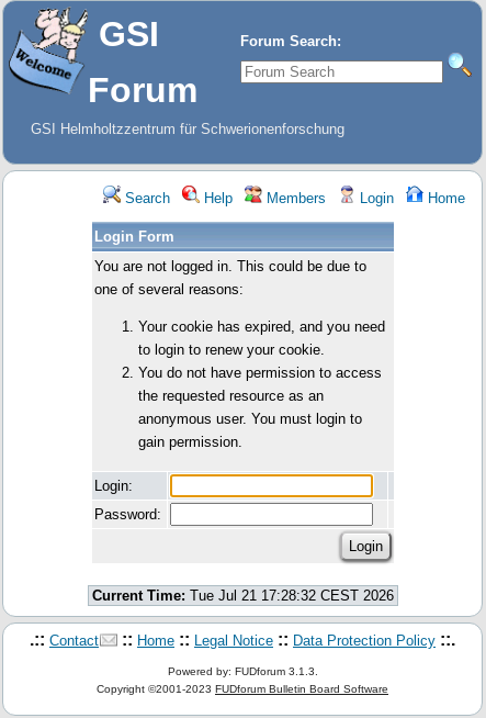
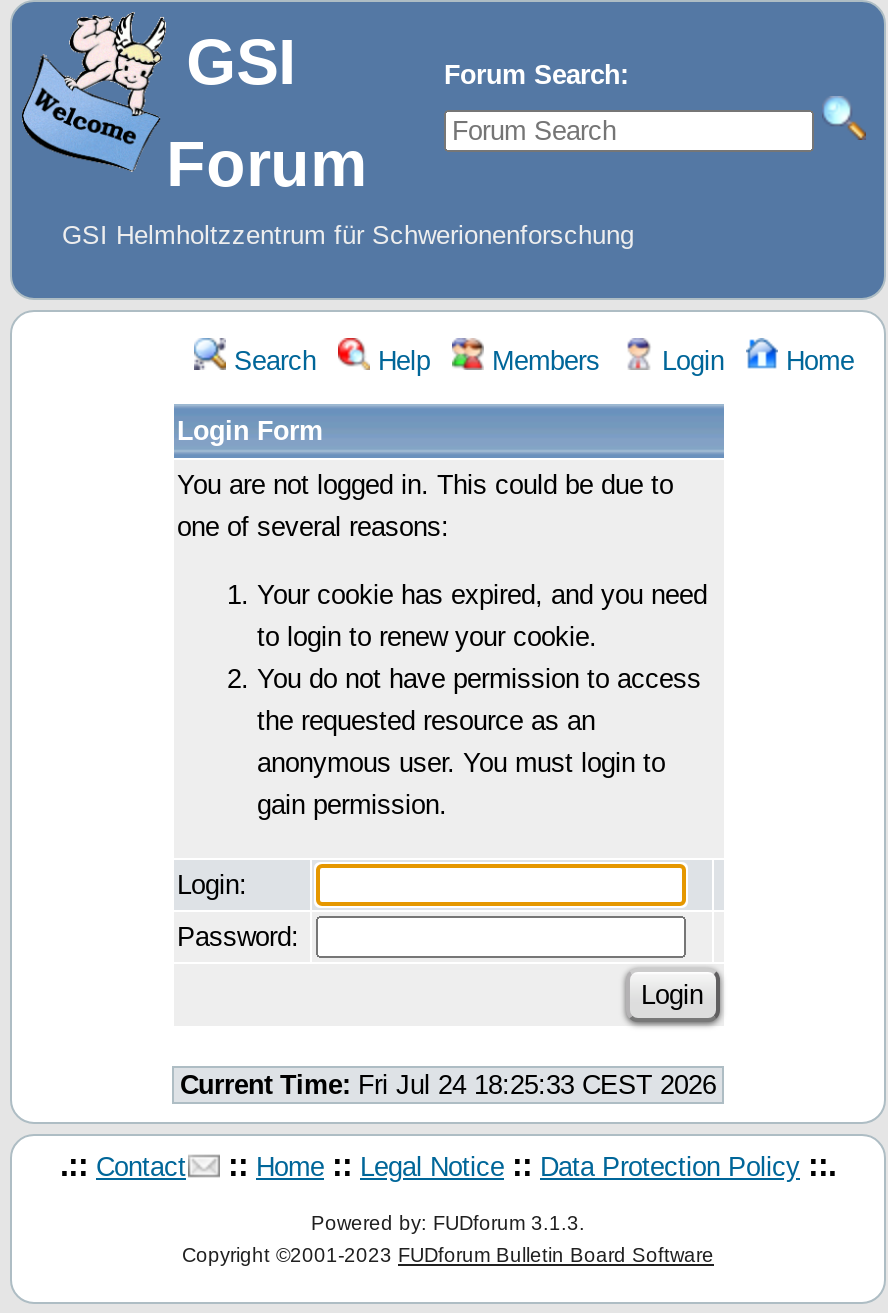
[92,587,393,604] Current Time: Tue Jul 21 17:28:32 CEST 2026 -> [180,1070,716,1100] Current Time: Fri Jul 24 18:25:33 CEST 2026

